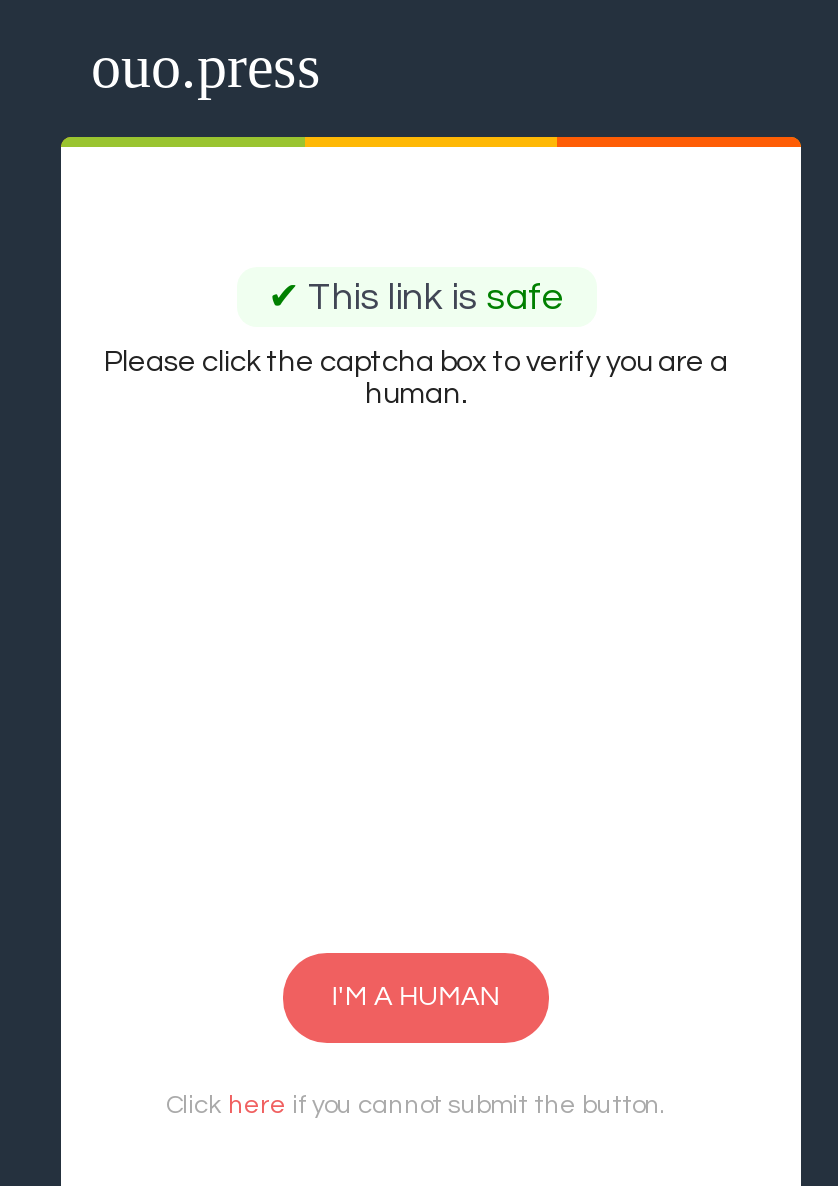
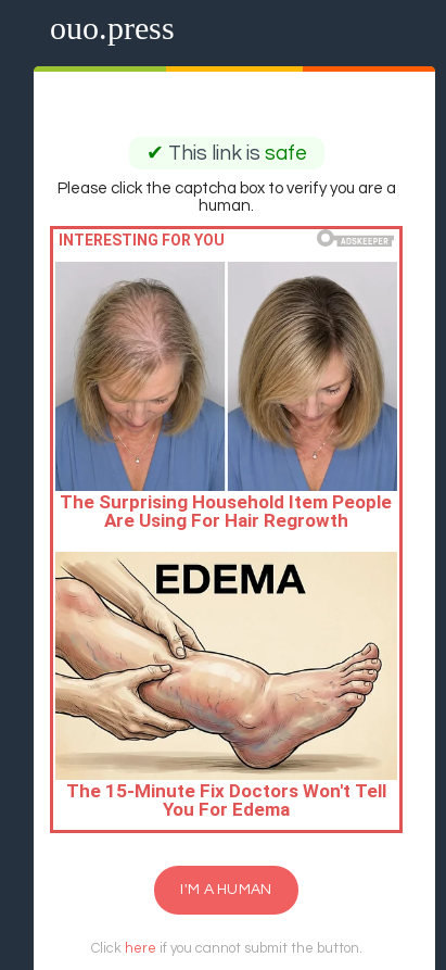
none -> [49,225,404,834] [image]

